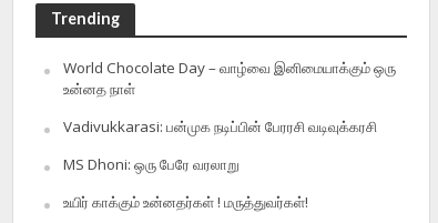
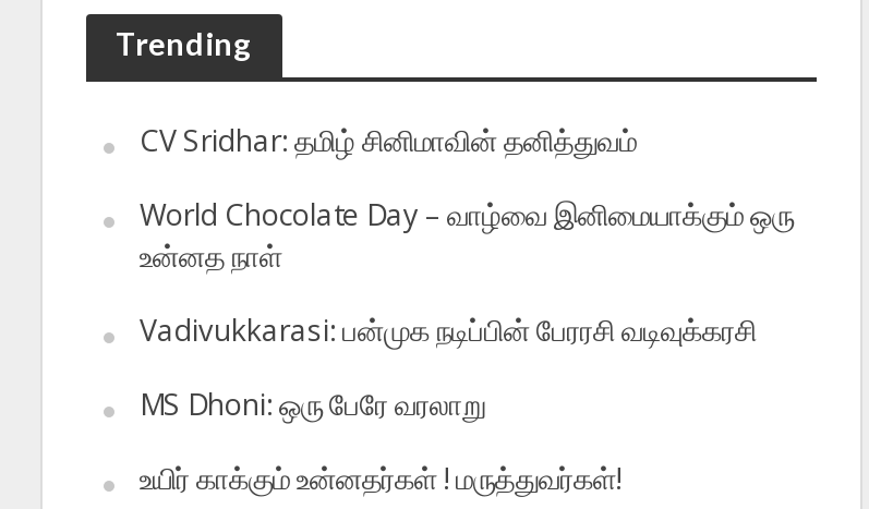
none -> [140,121,637,160] CV Sridhar: தமிழ் சினிமாவின் தனித்துவம்

